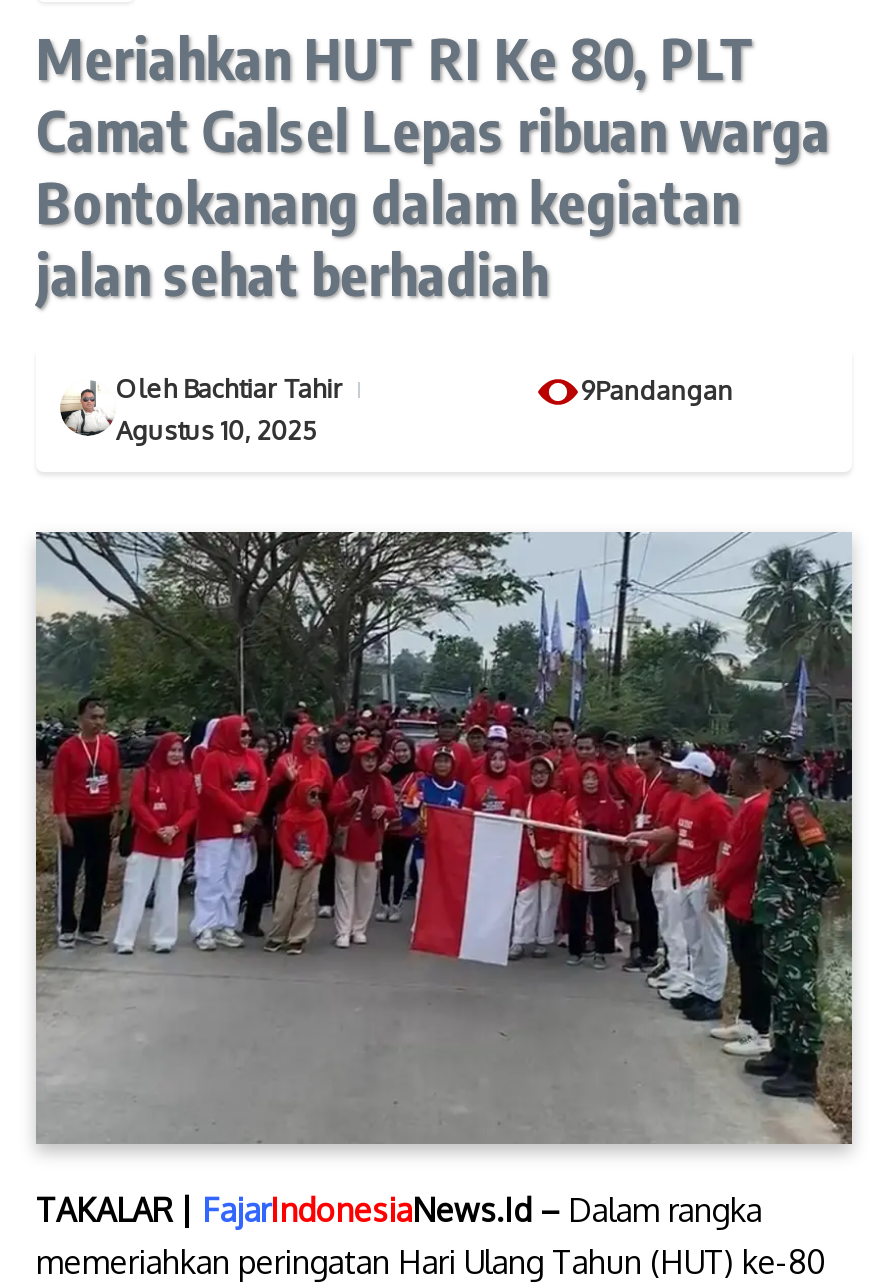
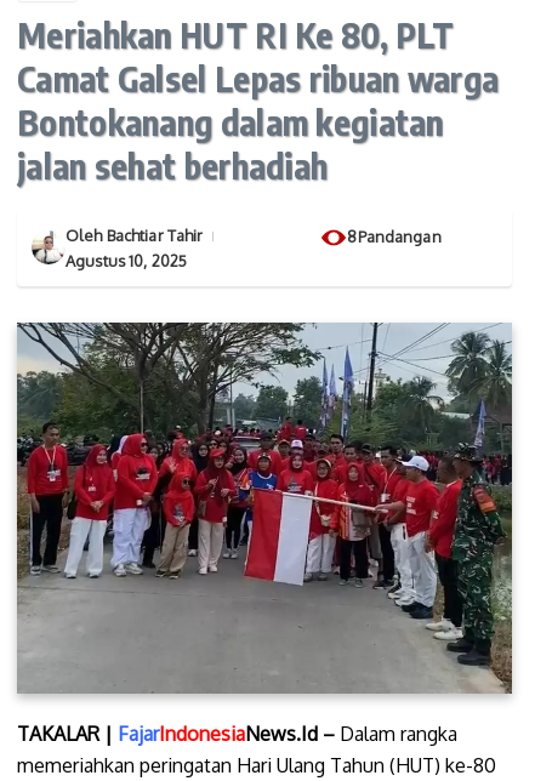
[581,375,733,407] 9Pandangan -> [347,227,441,247] 8Pandangan

